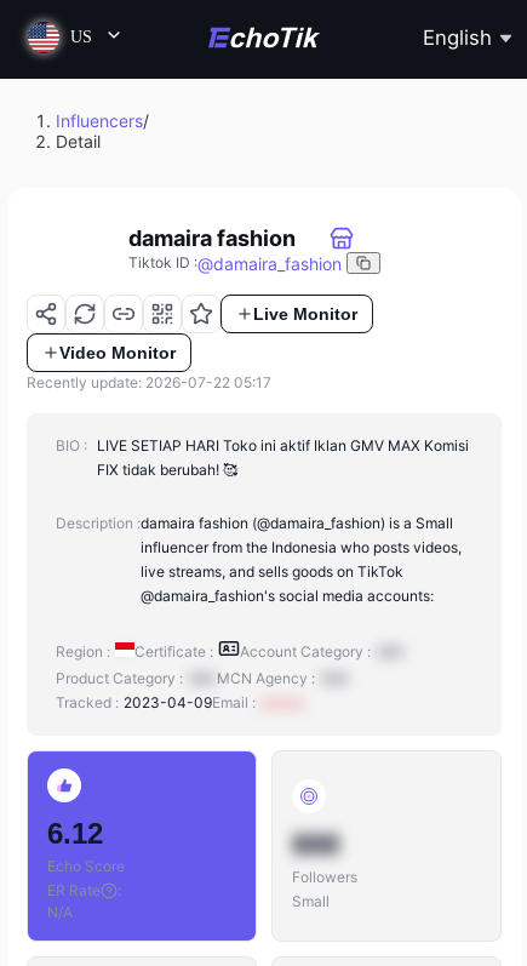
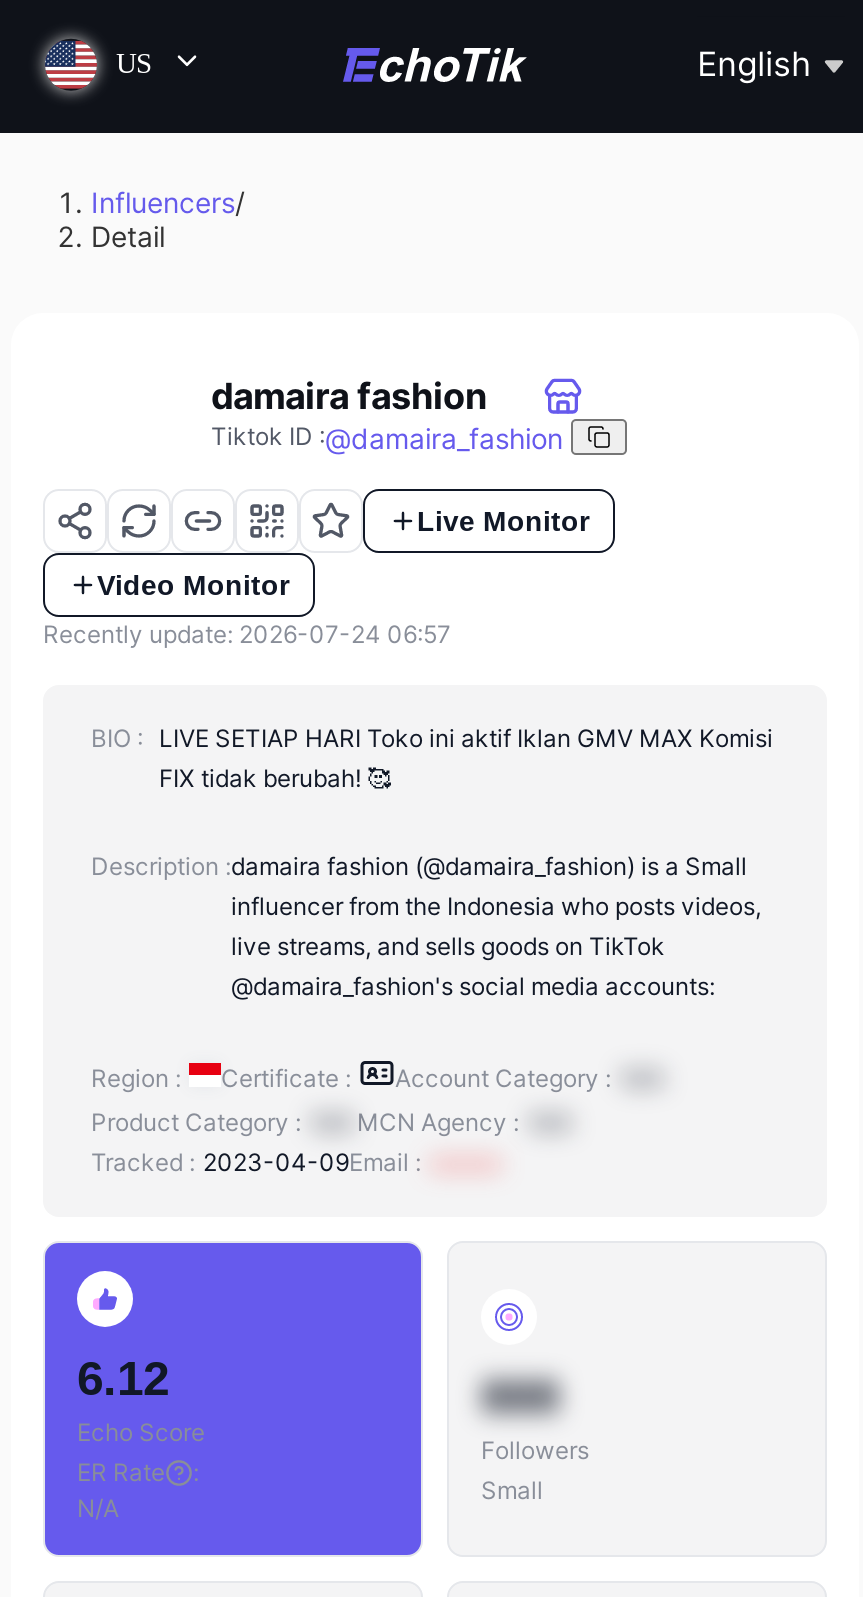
[27,374,271,392] Recently update: 2026-07-22 05:17 -> [43,620,451,650] Recently update: 2026-07-24 06:57

